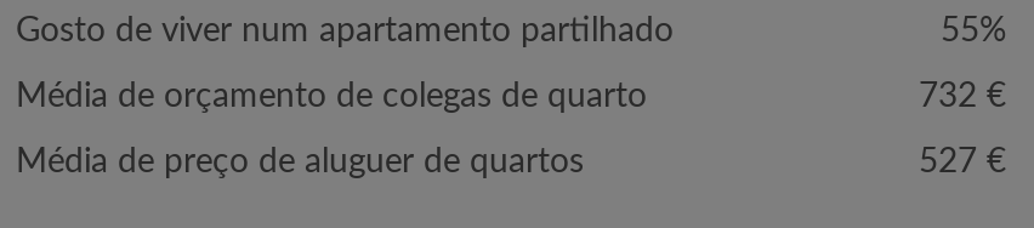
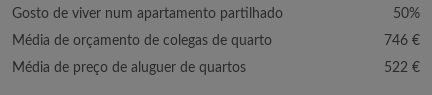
[941,15,1006,49] 55% -> [393,7,420,21] 50%
[919,80,1006,114] 732 € -> [384,34,420,48] 746 €
[919,146,1006,179] 527 € -> [384,61,420,75] 522 €

